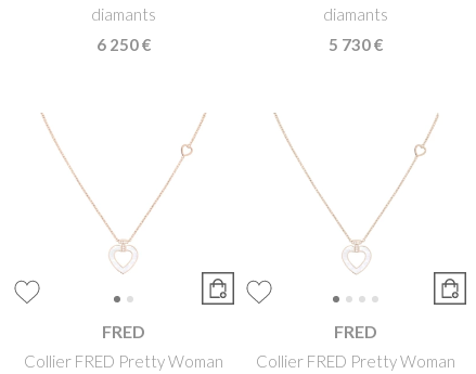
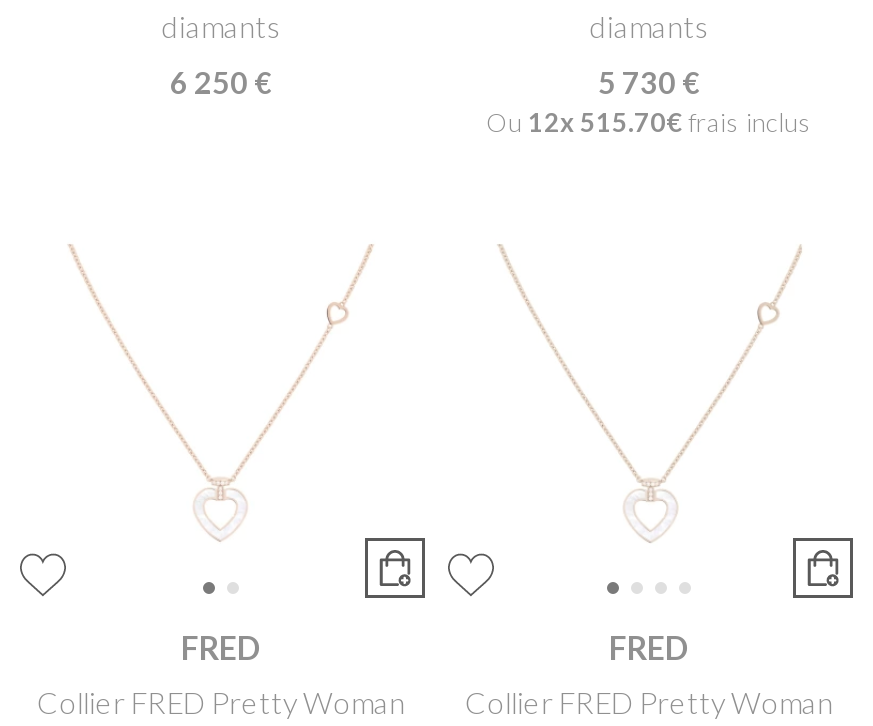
none -> [486,105,812,137] Ou 12x 515.70€frais inclus

